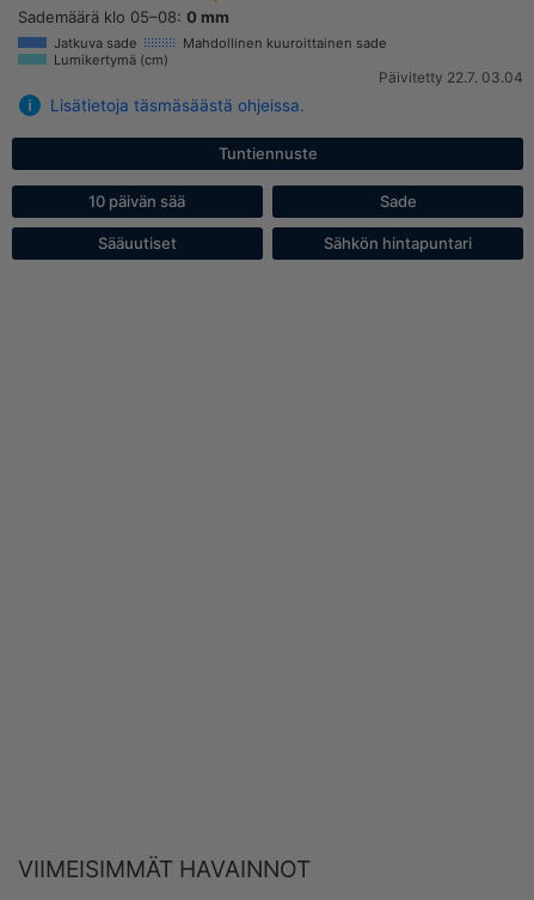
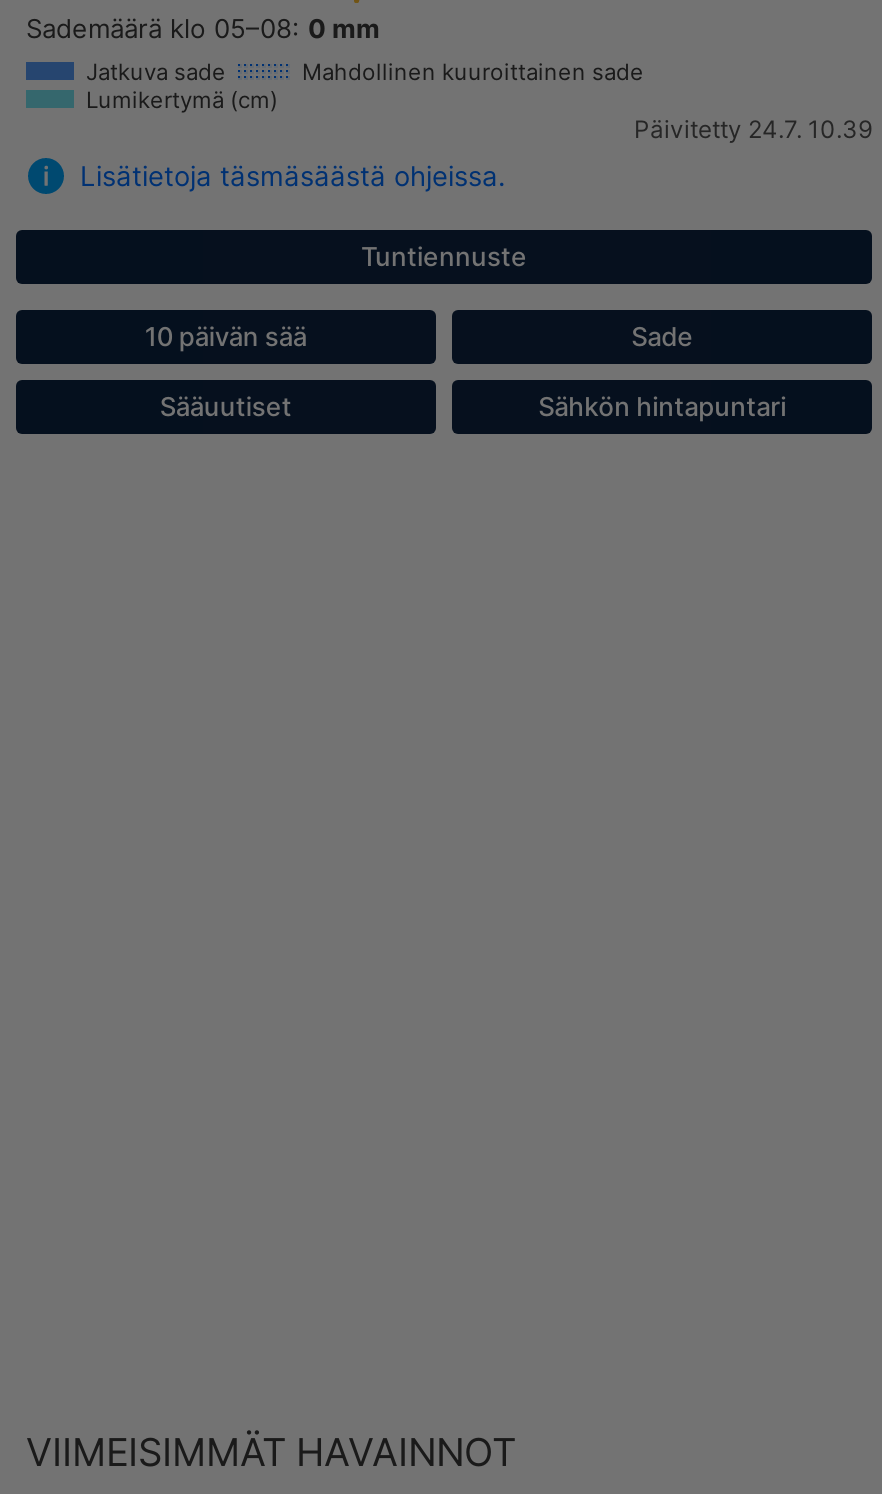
[379,68,523,86] Päivitetty 22.7. 03.04 -> [634,114,872,144] Päivitetty 24.7. 10.39

